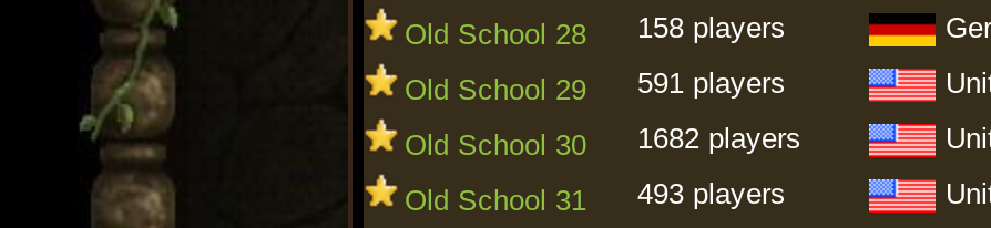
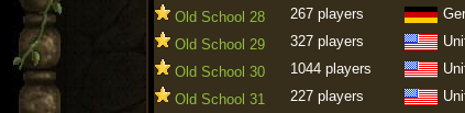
[405,11,786,51] Old School 28 158 players -> [174,5,363,25] Old School 28 267 players
[405,66,786,106] Old School 29 591 players -> [174,33,363,53] Old School 29 327 players
[405,122,801,162] Old School 30 1682 players -> [174,60,371,80] Old School 30 1044 players
[405,177,786,217] Old School 31 493 players -> [174,88,363,108] Old School 31 227 players

